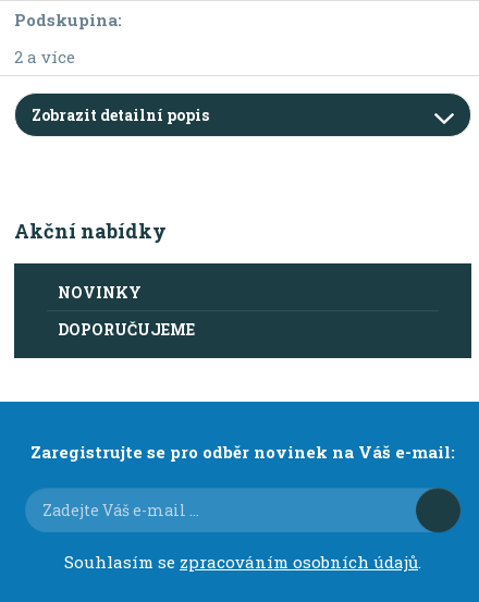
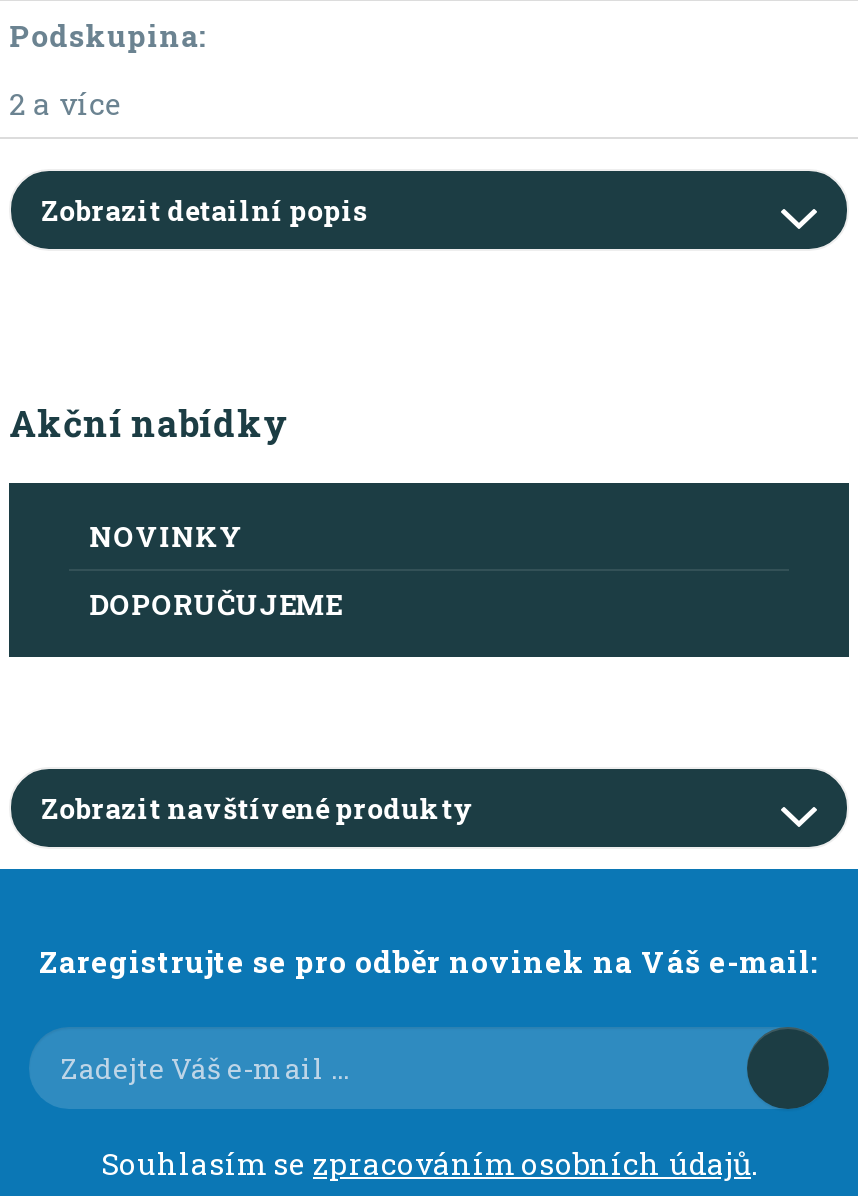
none -> [41,789,475,827] Zobrazit navštívené produkty

